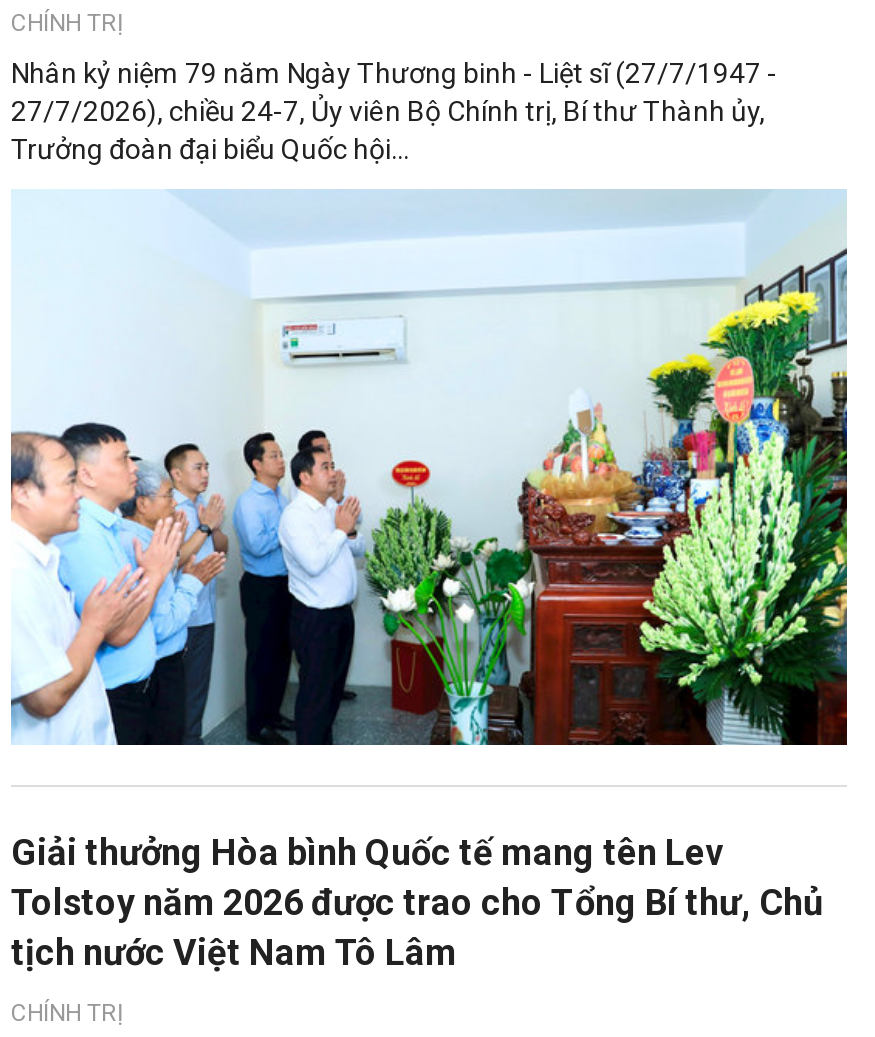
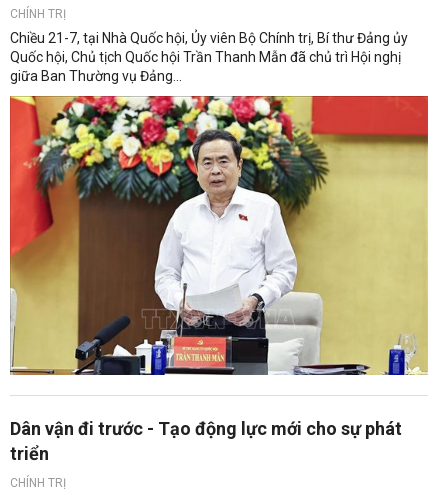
[11,57,777,165] Nhân kỷ niệm 79 năm Ngày Thương binh - Liệt sĩ (27/7/1947 - | 27/7/2026), chiều 24-7, Ủy viên Bộ Chính trị, Bí thư Thành ủy, | Trưởng đoàn đại biểu Quốc hội... -> [10,30,408,84] Chiều 21-7, tại Nhà Quốc hội, Ủy viên Bộ Chính trị, Bí thư Đảng ủy | Quốc hội, Chủ tịch Quốc hội Trần Thanh Mẫn đã chủ trì Hội nghị | giữa Ban Thường vụ Đảng...
[9,190,849,748] [image] -> [9,95,429,376] [image]
[11,832,823,974] Giải thưởng Hòa bình Quốc tế mang tên Lev | Tolstoy năm 2026 được trao cho Tổng Bí thư, Chủ | tịch nước Việt Nam Tô Lâm -> [10,418,402,464] Dân vận đi trước - Tạo động lực mới cho sự phát | triển

